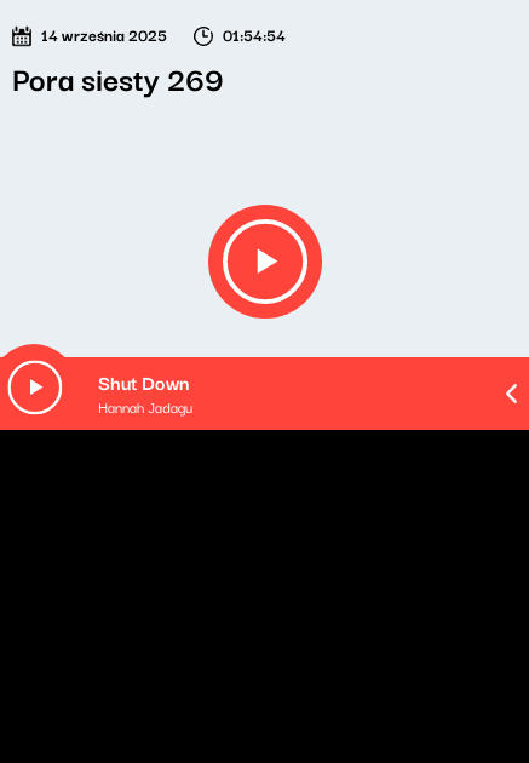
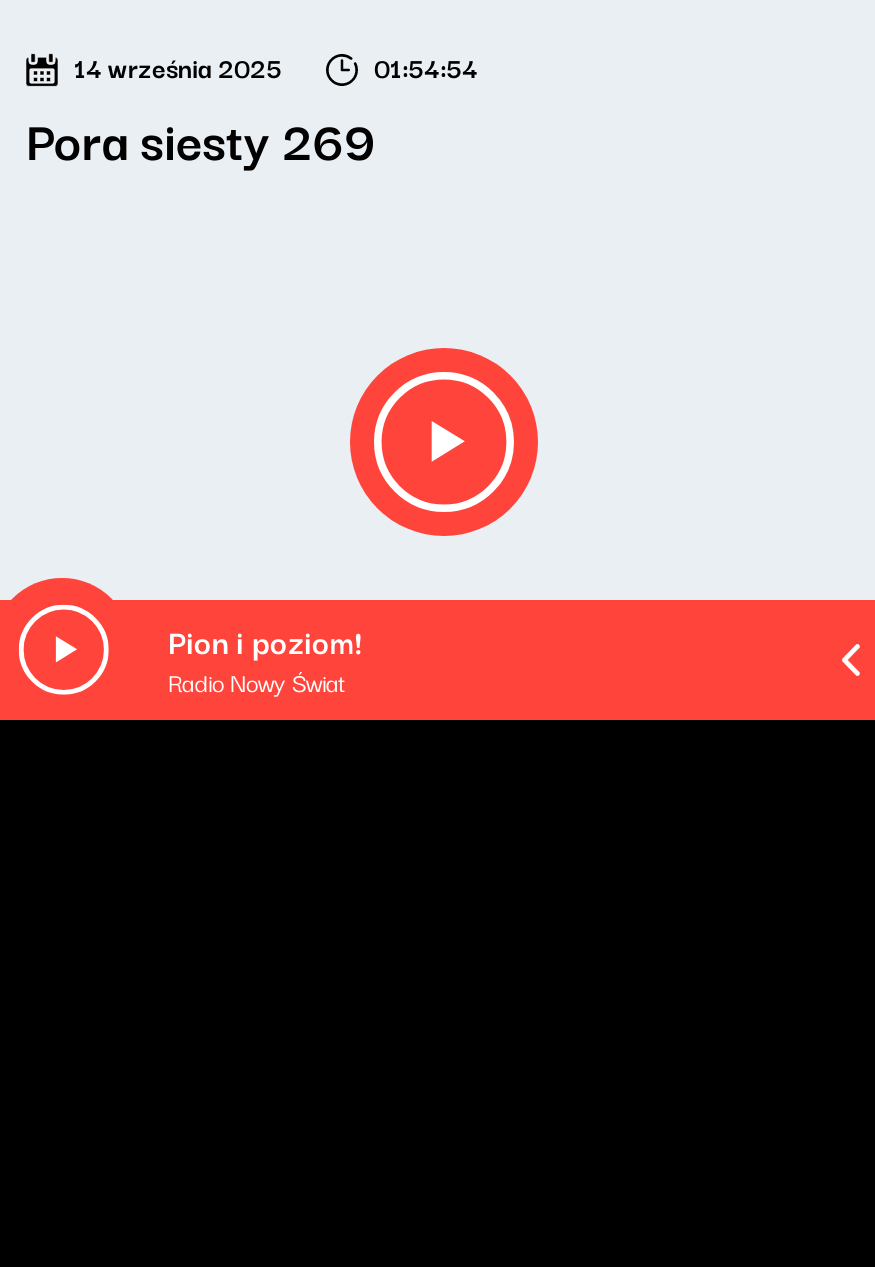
[98,367,192,418] Shut Down | Hannah Jadagu -> [168,616,362,700] Pion i poziom! | Radio Nowy Świat

